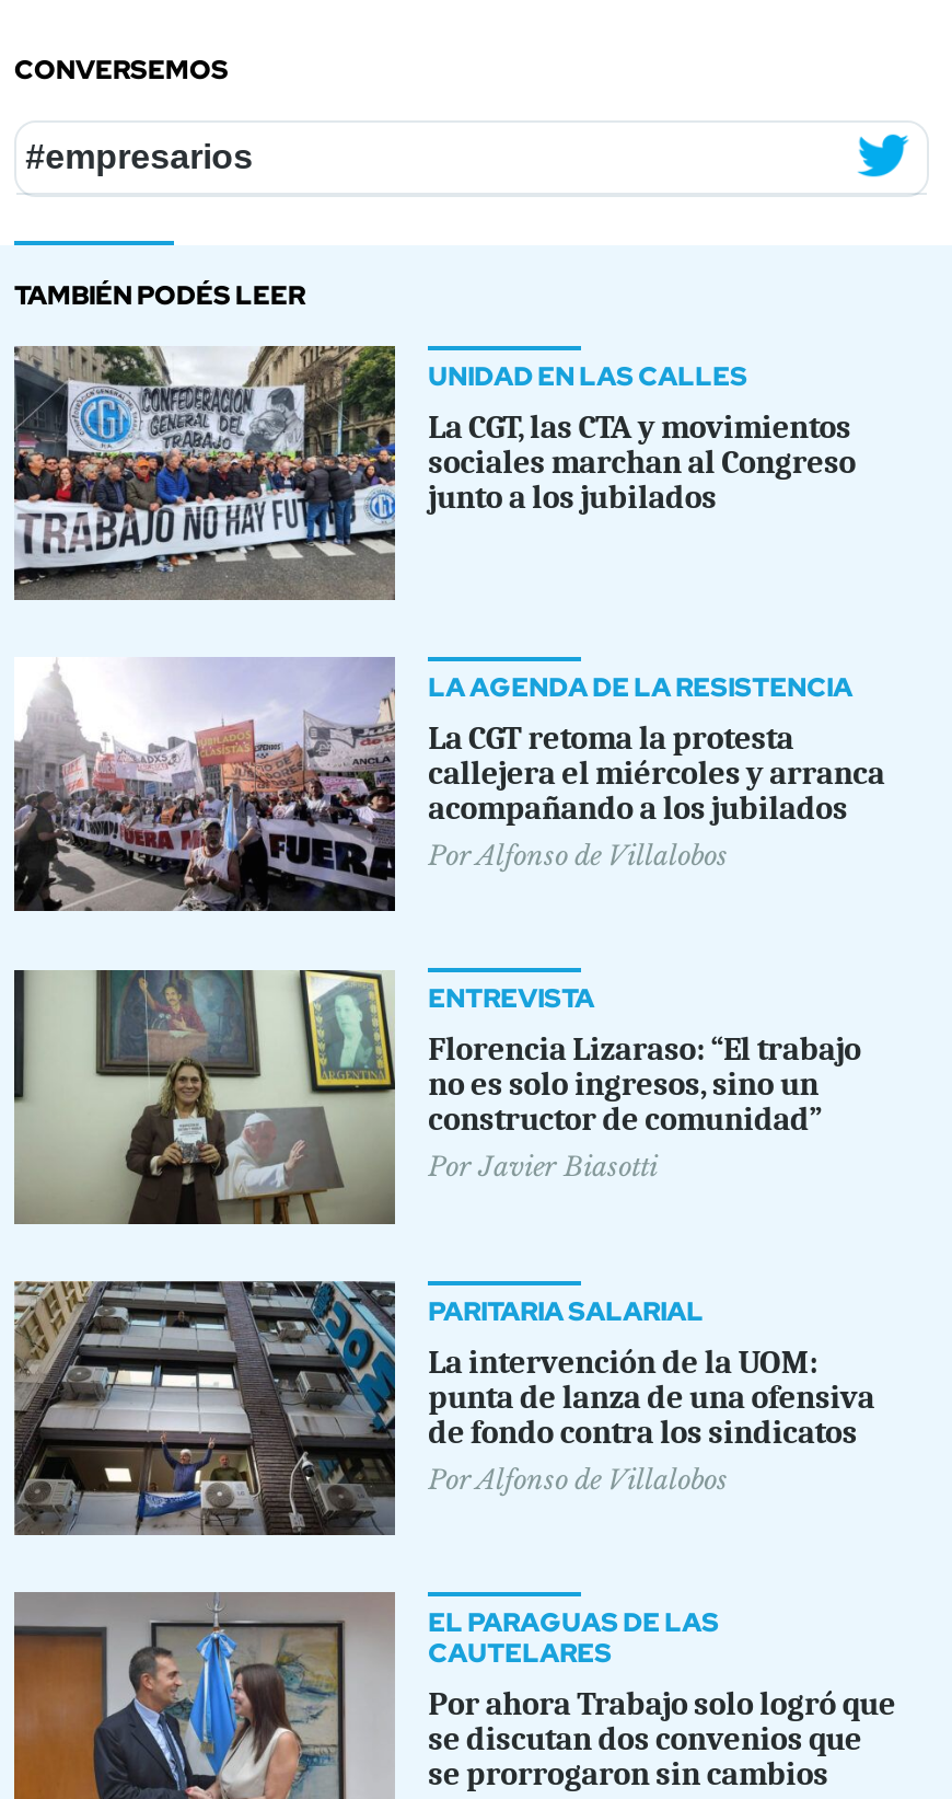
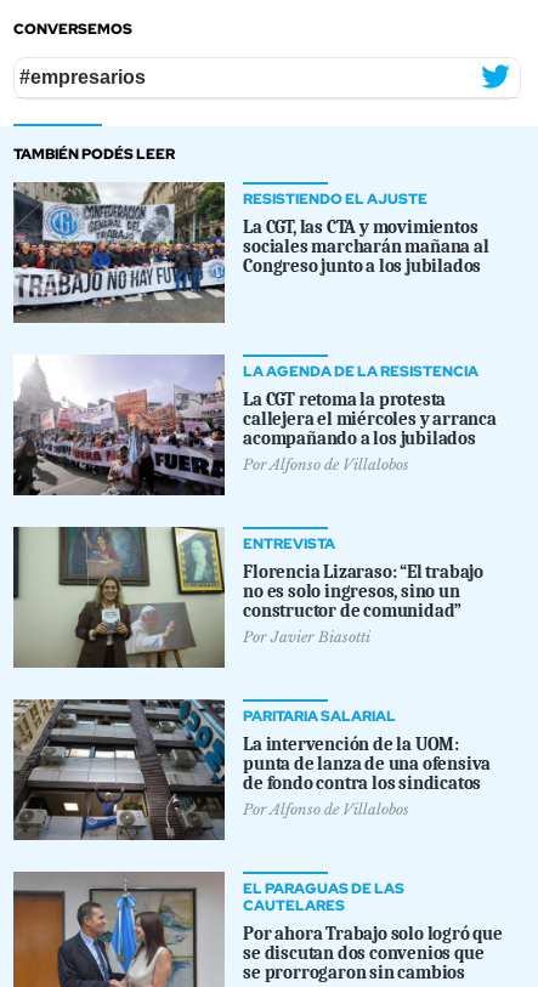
[428,360,748,395] UNIDAD EN LAS CALLES -> [243,189,428,209] RESISTIENDO EL AJUSTE
[428,443,856,517] sociales marchan al Congreso | junto a los jubilados -> [243,235,489,277] sociales marcharán mañana al | Congreso junto a los jubilados

